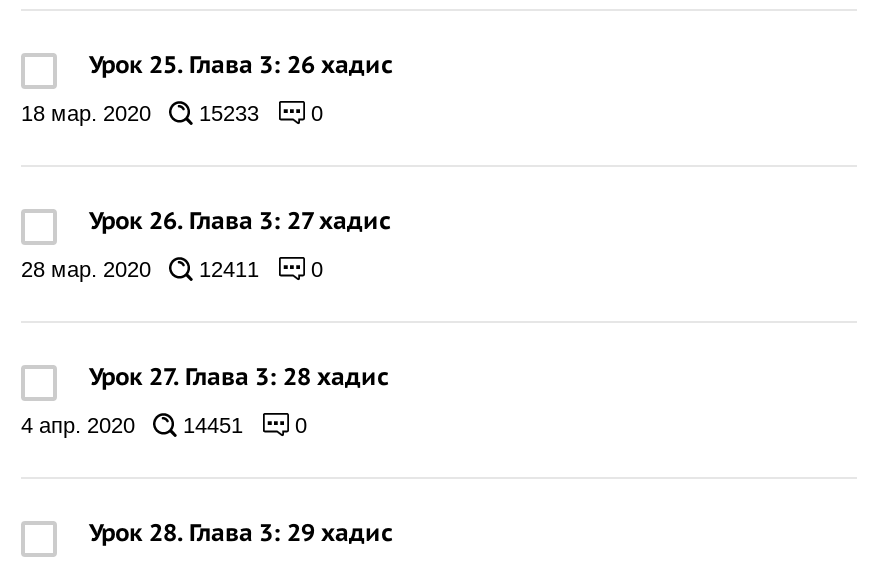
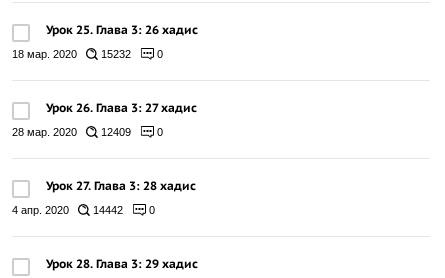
[193,100,259,124] 15233 -> [98,47,131,59] 15232
[193,256,259,280] 12411 -> [98,125,131,137] 12409
[177,412,243,436] 14451 -> [90,203,123,215] 14442

